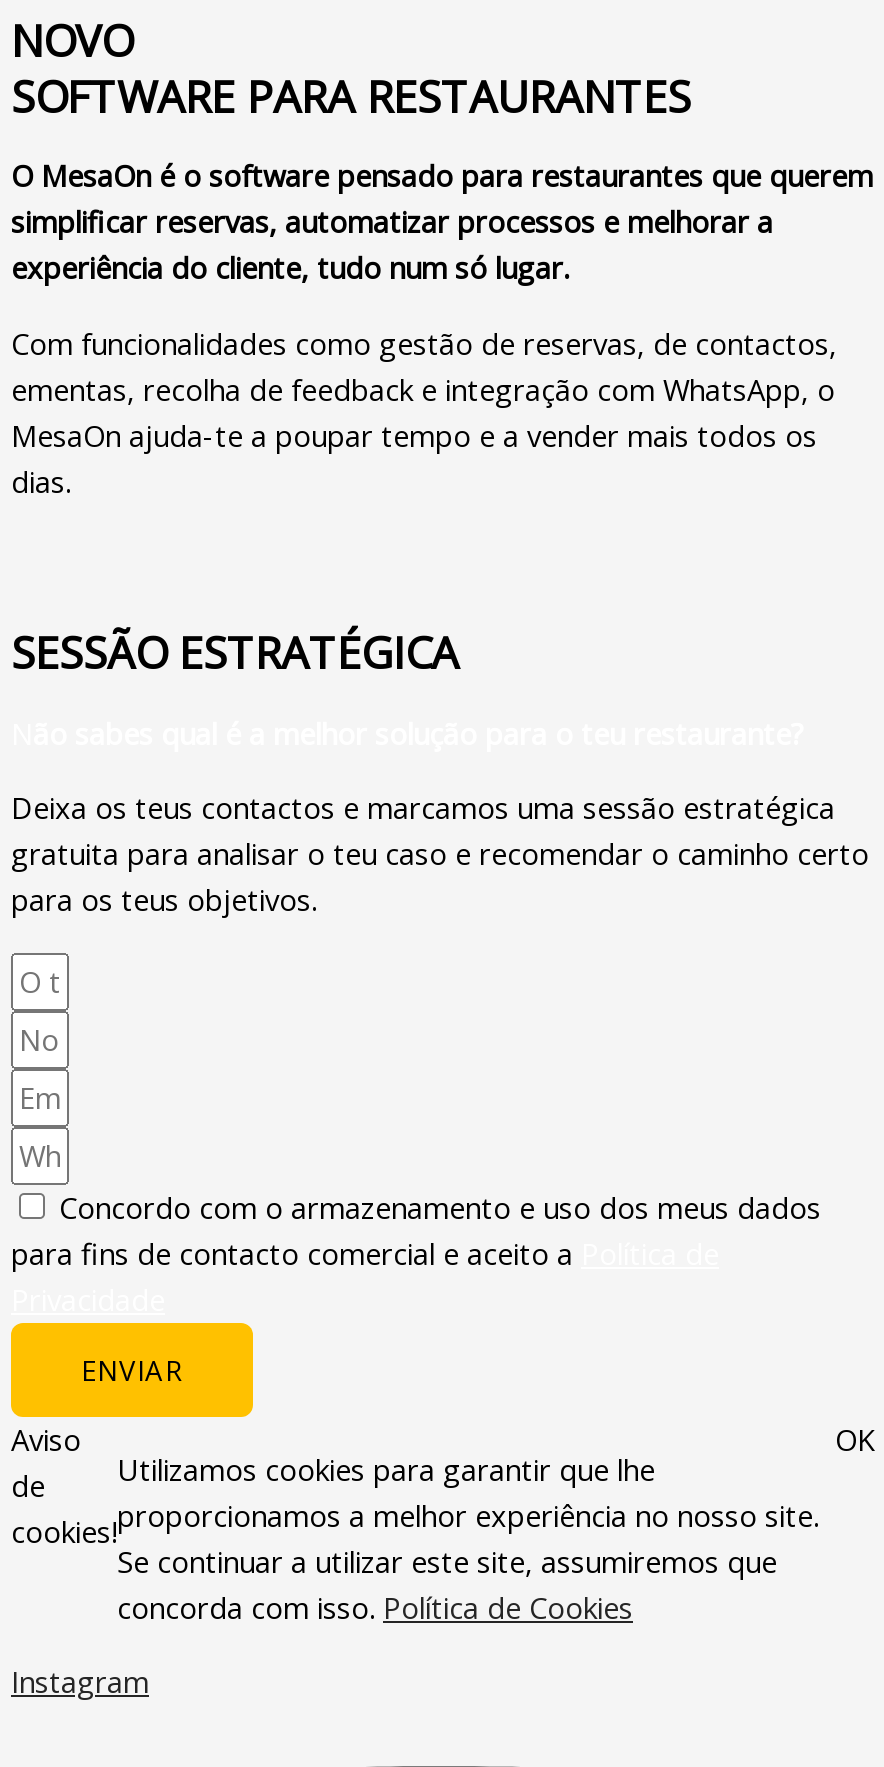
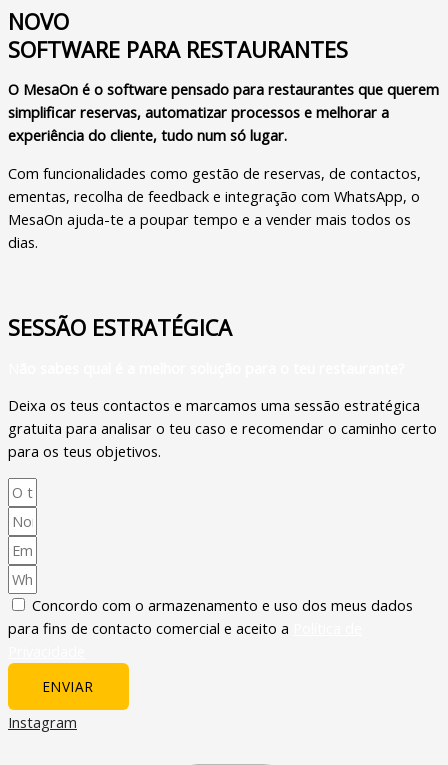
[11,1419,117,1551] Aviso | de | cookies! -> none
[835,1419,875,1459] OK -> none
[117,1448,819,1626] Utilizamos cookies para garantir que lhe | proporcionamos a melhor experiência no nosso site. | Se continuar a utilizar este site, assumiremos que | concorda com isso. Política de Cookies -> none

